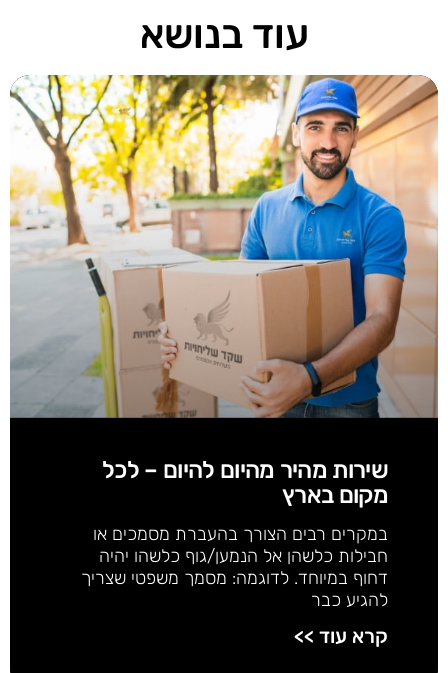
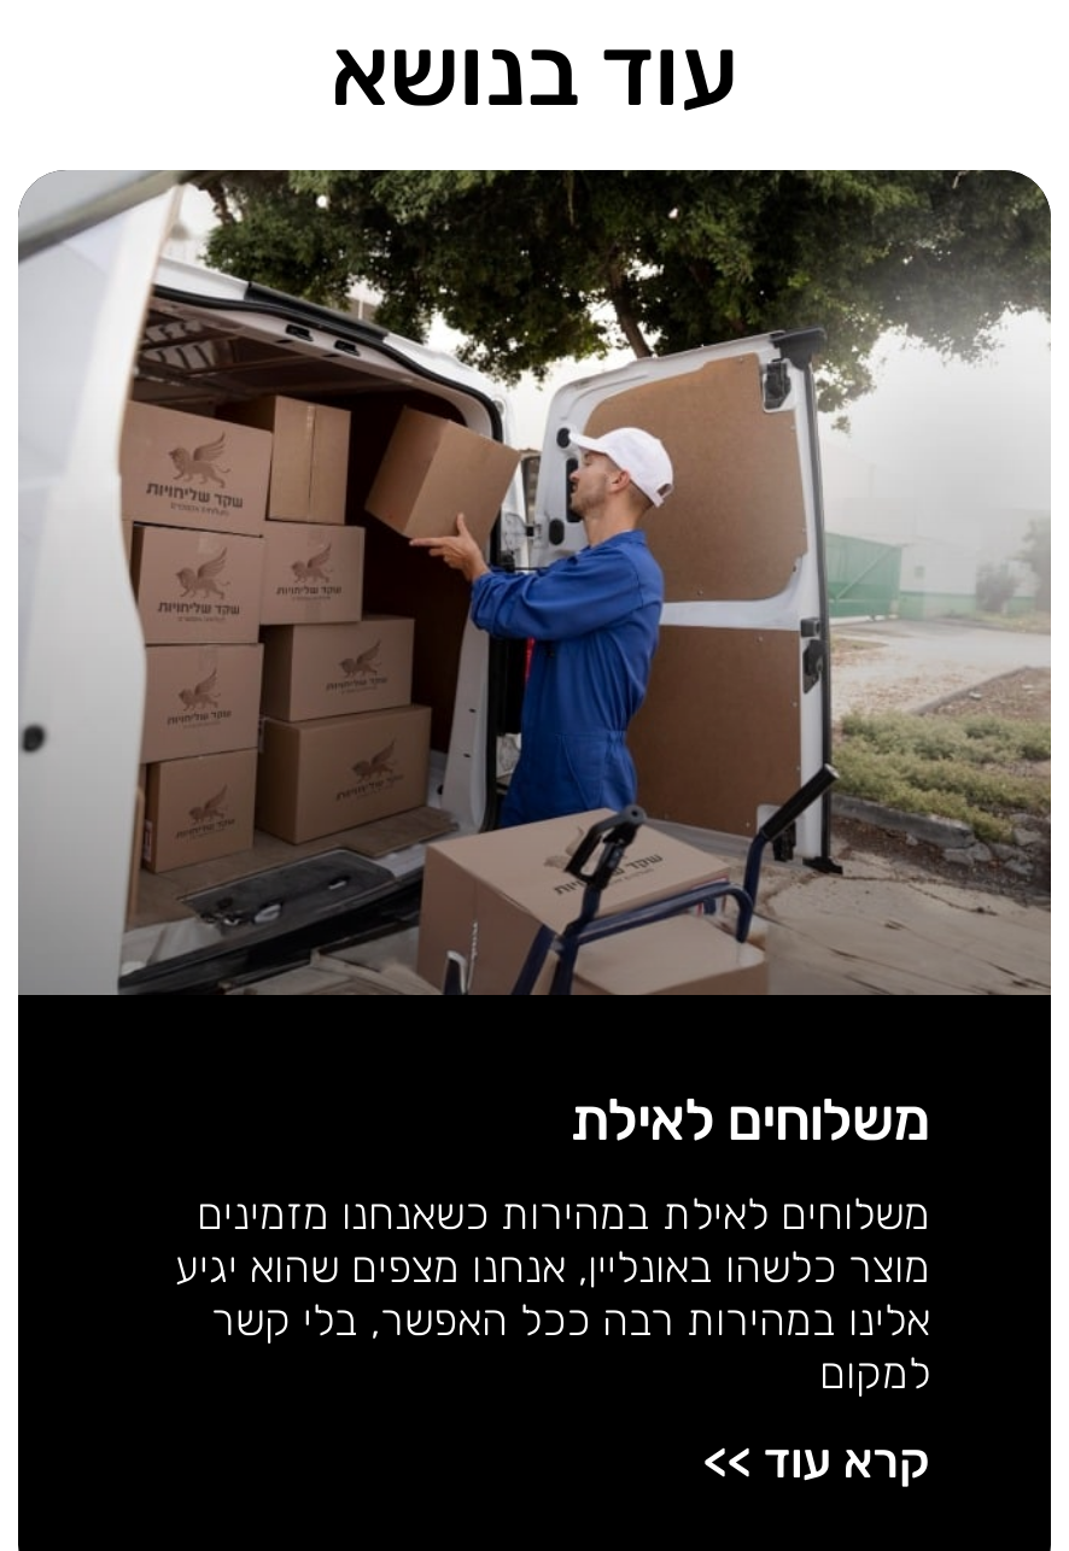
[10,74,439,509] [image] | שירות מהיר מהיום להיום – לכל | מקום בארץ -> [16,166,1053,1155] [image] | משלוחים לאילת
[81,523,388,611] במקרים רבים הצורך בהעברת מסמכים או | חבילות כלשהן אל הנמען/גוף כלשהו יהיה | דחוף במיוחד. לדוגמה: מסמך משפטי שצריך | להגיע כבר -> [175,1188,930,1401] משלוחים לאילת במהירות כשאנחנו מזמינים | מוצר כלשהו באונליין, אנחנו מצפים שהוא יגיע | אלינו במהירות רבה ככל האפשר, בלי קשר | למקום

